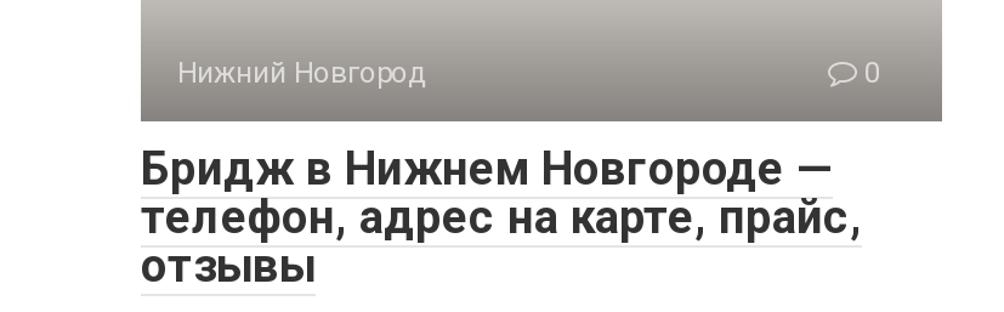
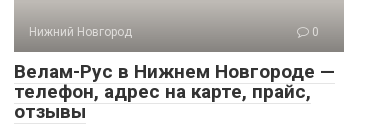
[141,141,833,197] Бридж в Нижнем Новгороде — -> [14,60,335,83] Велам-Рус в Нижнем Новгороде —

